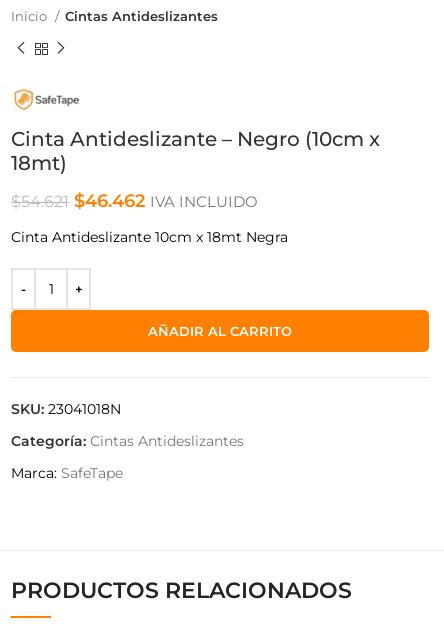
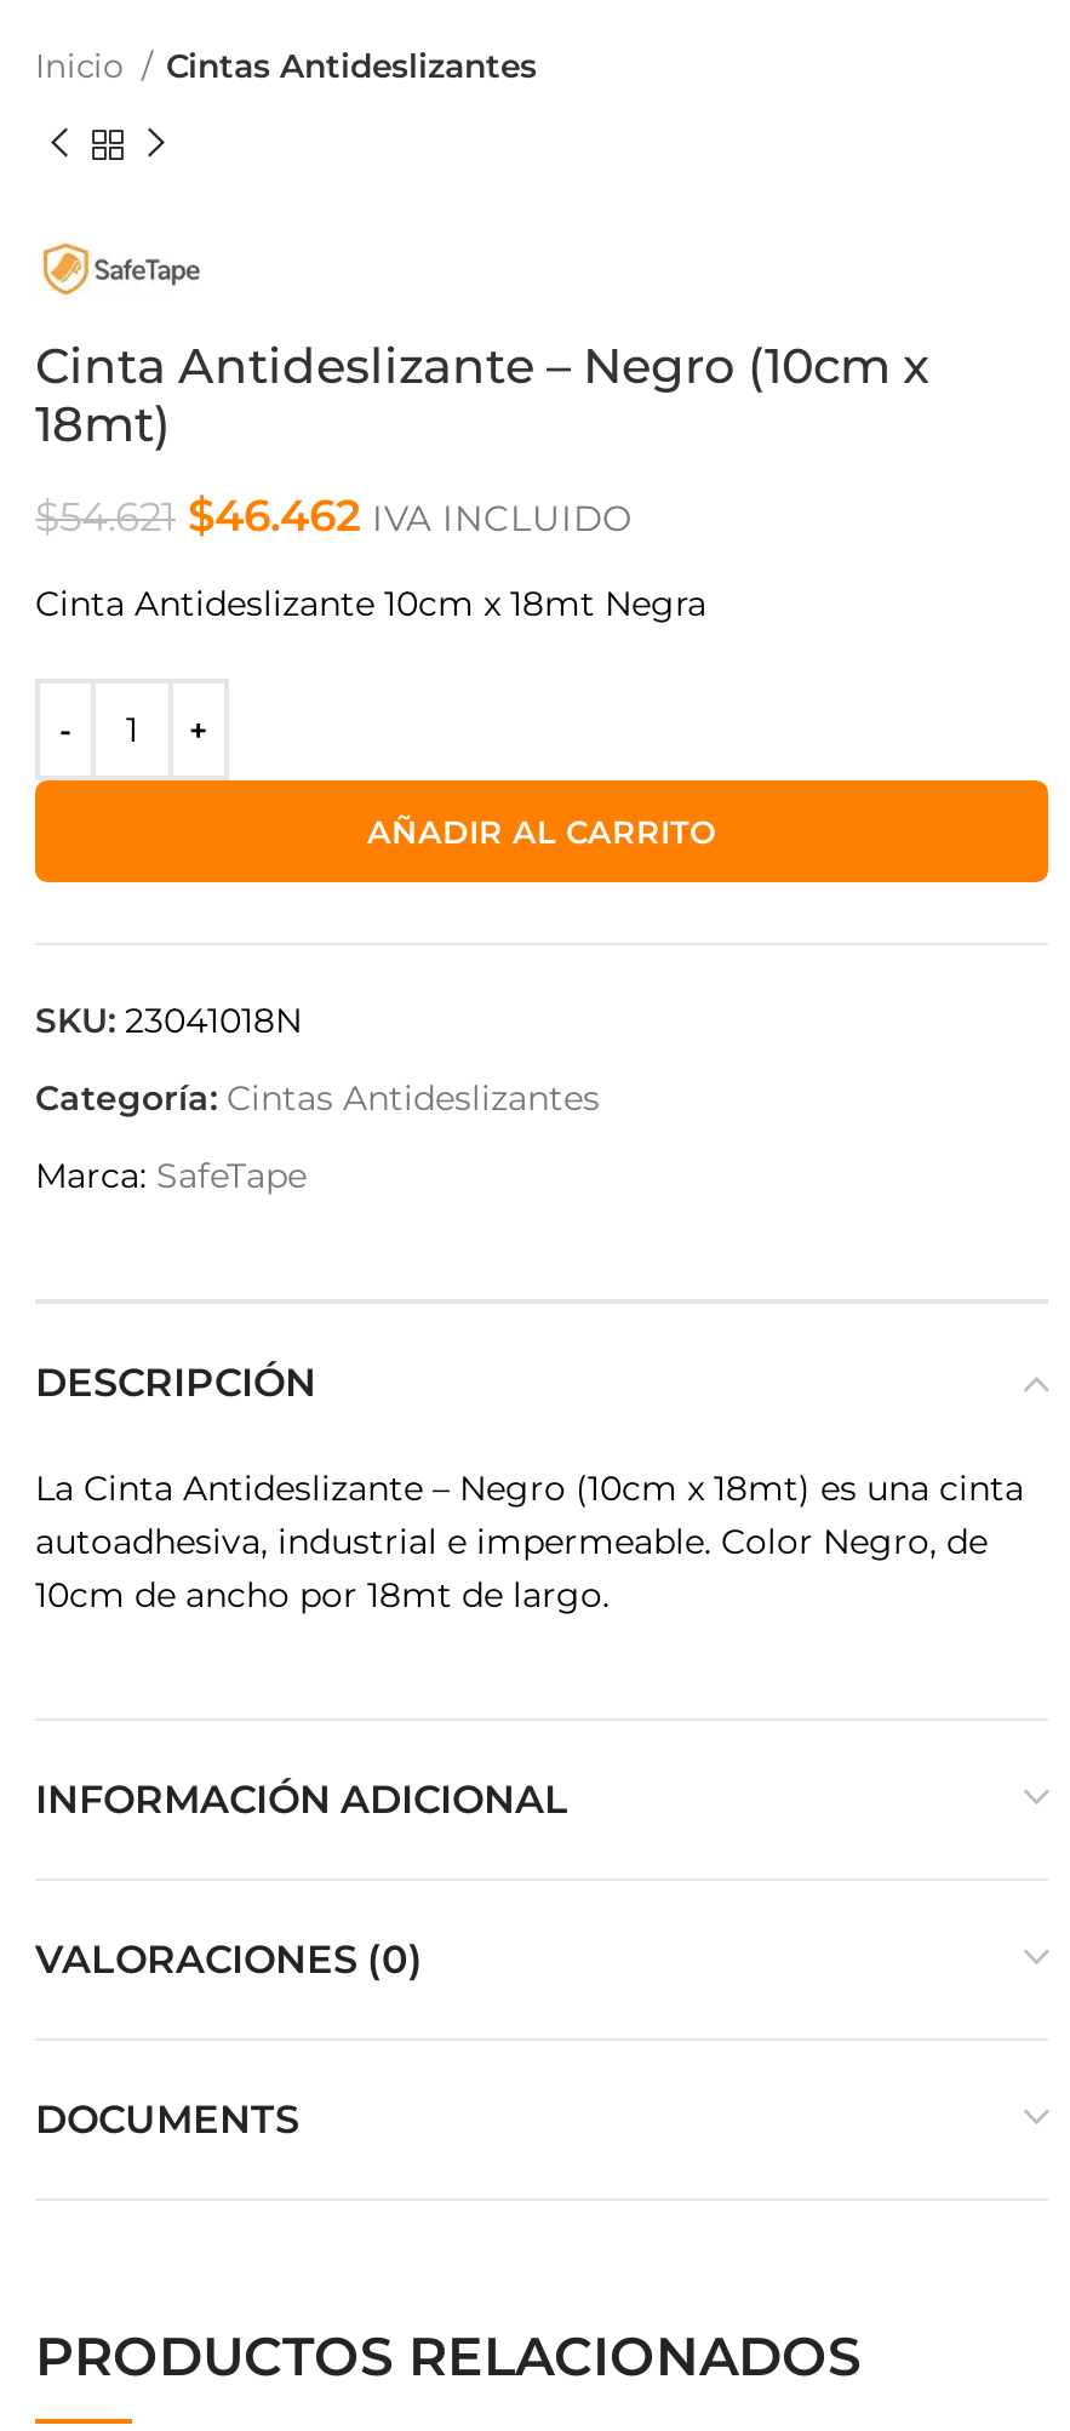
none -> [35,1359,1024,1616] DESCRIPCIÓN | La Cinta Antideslizante – Negro (10cm x 18mt) es una cinta | autoadhesiva, industrial e impermeable. Color Negro, de | 10cm de ancho por 18mt de largo.
none -> [35,1776,568,2142] INFORMACIÓN ADICIONAL | VALORACIONES (0) | DOCUMENTS

